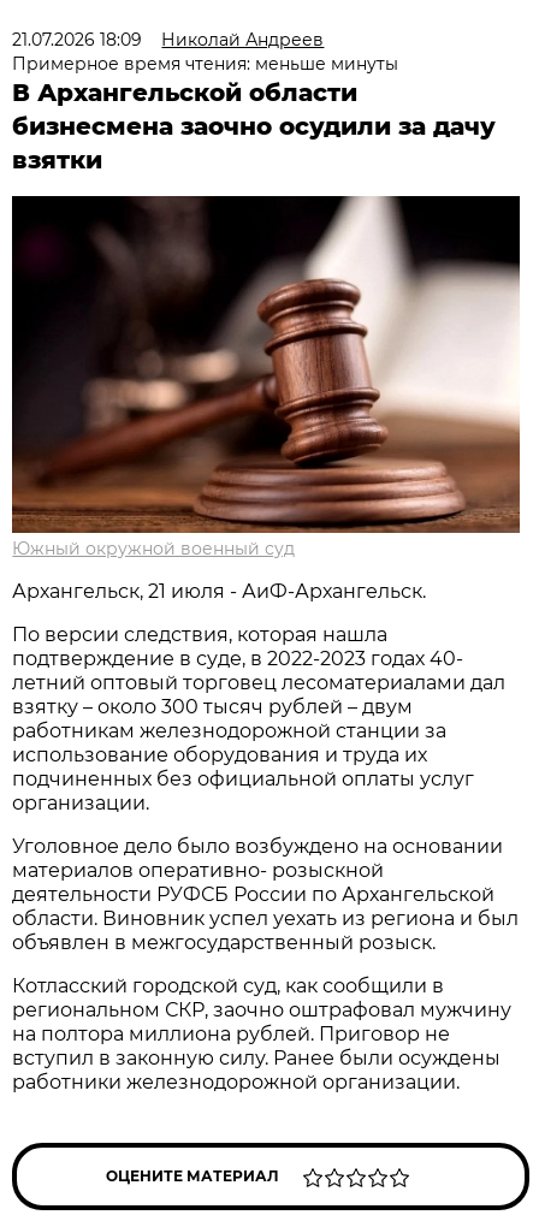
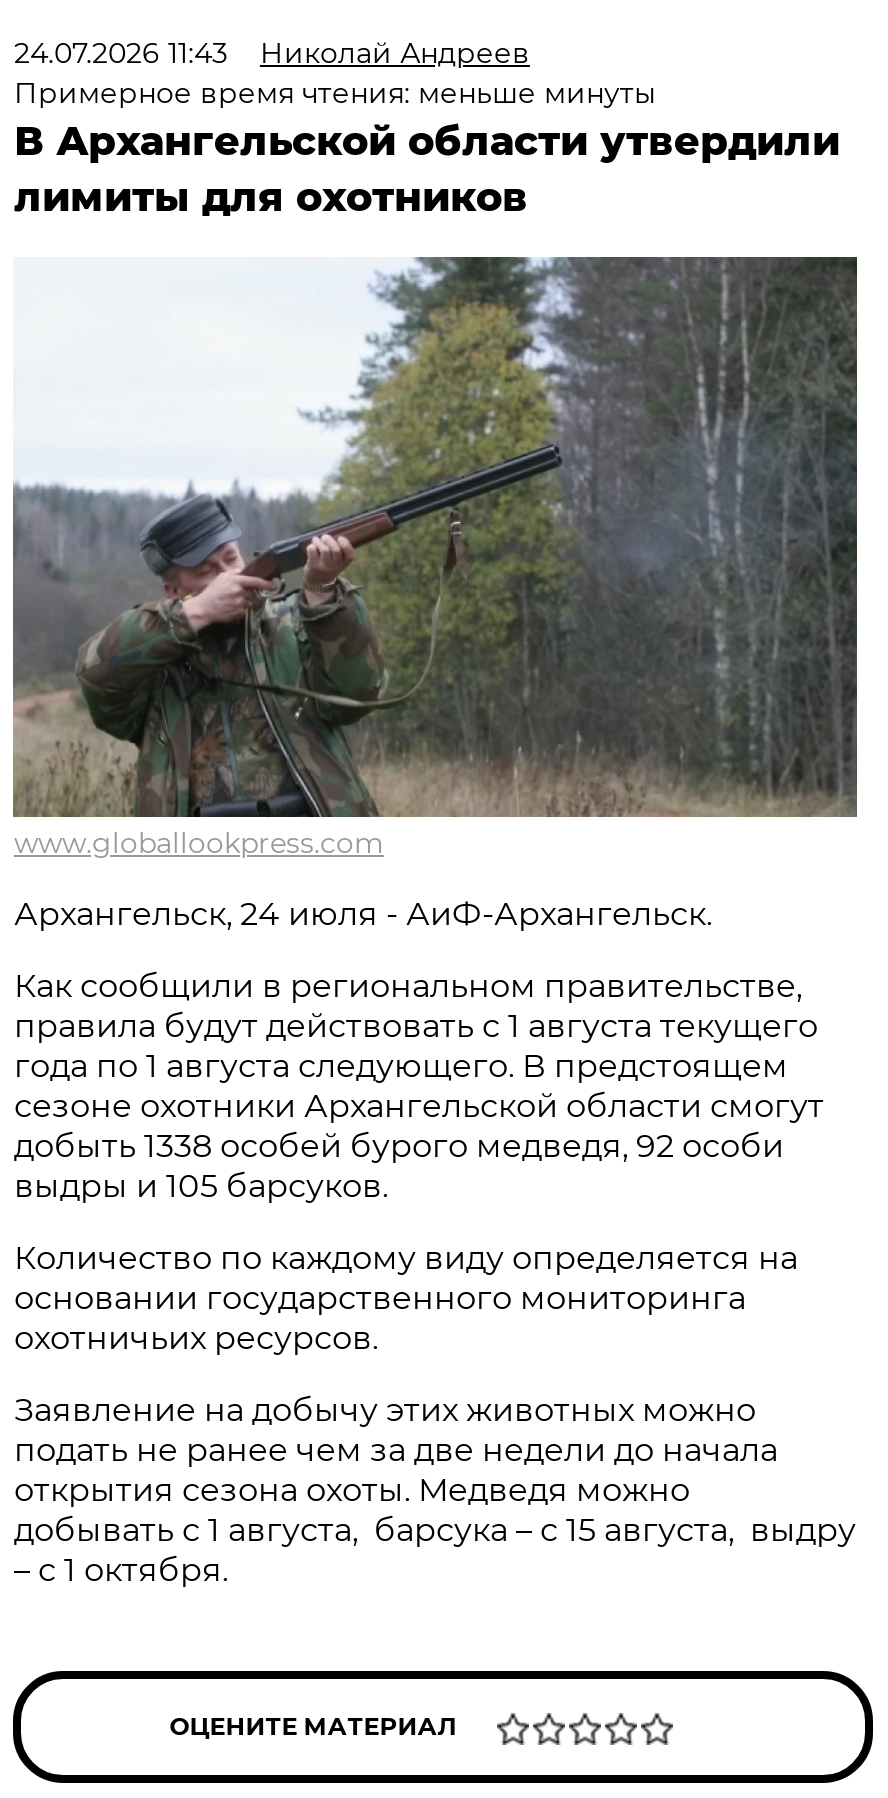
[13,29,324,51] 21.07.2026 18:09 Николай Андреев -> [14,35,530,71] 24.07.2026 11:43 Николай Андреев
[13,78,496,174] В Архангельской области | бизнесмена заочно осудили за дачу | взятки -> [14,117,840,221] В Архангельской области утвердили | лимиты для охотников
[11,247,521,559] [image] | Южный окружной военный суд -> [11,255,859,861] [image] | www.globallookpress.com
[13,580,426,603] Архангельск, 21 июля - АиФ-Архангельск. -> [14,895,712,933] Архангельск, 24 июля - АиФ-Архангельск.
[13,623,506,814] По версии следствия, которая нашла | подтверждение в суде, в 2022-2023 годах 40- | летний оптовый торговец лесоматериалами дал | взятку – около 300 тысяч рублей – двум | работникам железнодорожной станции за | использование оборудования и труда их | подчиненных без официальной оплаты услуг | организации. -> [14,967,824,1205] Как сообщили в региональном правительстве, | правила будут действовать с 1 августа текущего | года по 1 августа следующего. В предстоящем | сезоне охотники Архангельской области смогут | добыть 1338 особей бурого медведя, 92 особи | выдры и 105 барсуков.
[13,835,519,954] Уголовное дело было возбуждено на основании | материалов оперативно- розыскной | деятельности РУФСБ России по Архангельской | области. Виновник успел уехать из региона и был | объявлен в межгосударственный розыск. -> [14,1239,798,1357] Количество по каждому виду определяется на | основании государственного мониторинга | охотничьих ресурсов.
[13,974,512,1093] Котласский городской суд, как сообщили в | региональном СКР, заочно оштрафовал мужчину | на полтора миллиона рублей. Приговор не | вступил в законную силу. Ранее были осуждены | работники железнодорожной организации. -> [14,1391,856,1589] Заявление на добычу этих животных можно | подать не ранее чем за две недели до начала | открытия сезона охоты. Медведя можно | добывать с 1 августа, барсука – с 15 августа, выдру | – с 1 октября.

